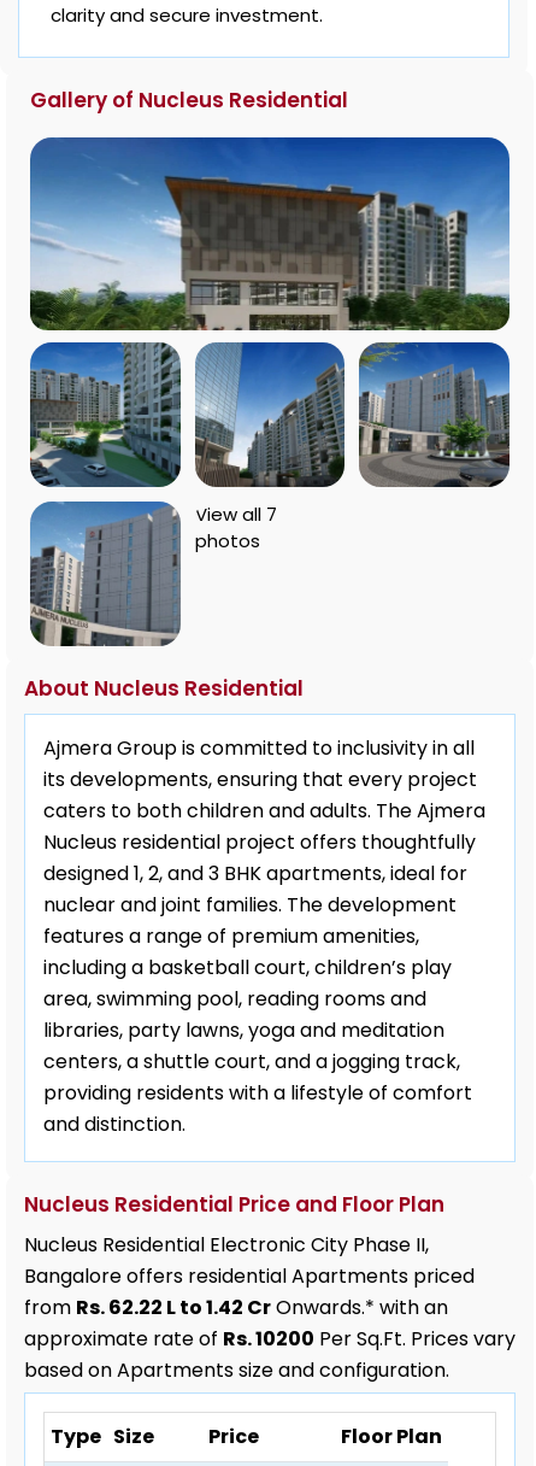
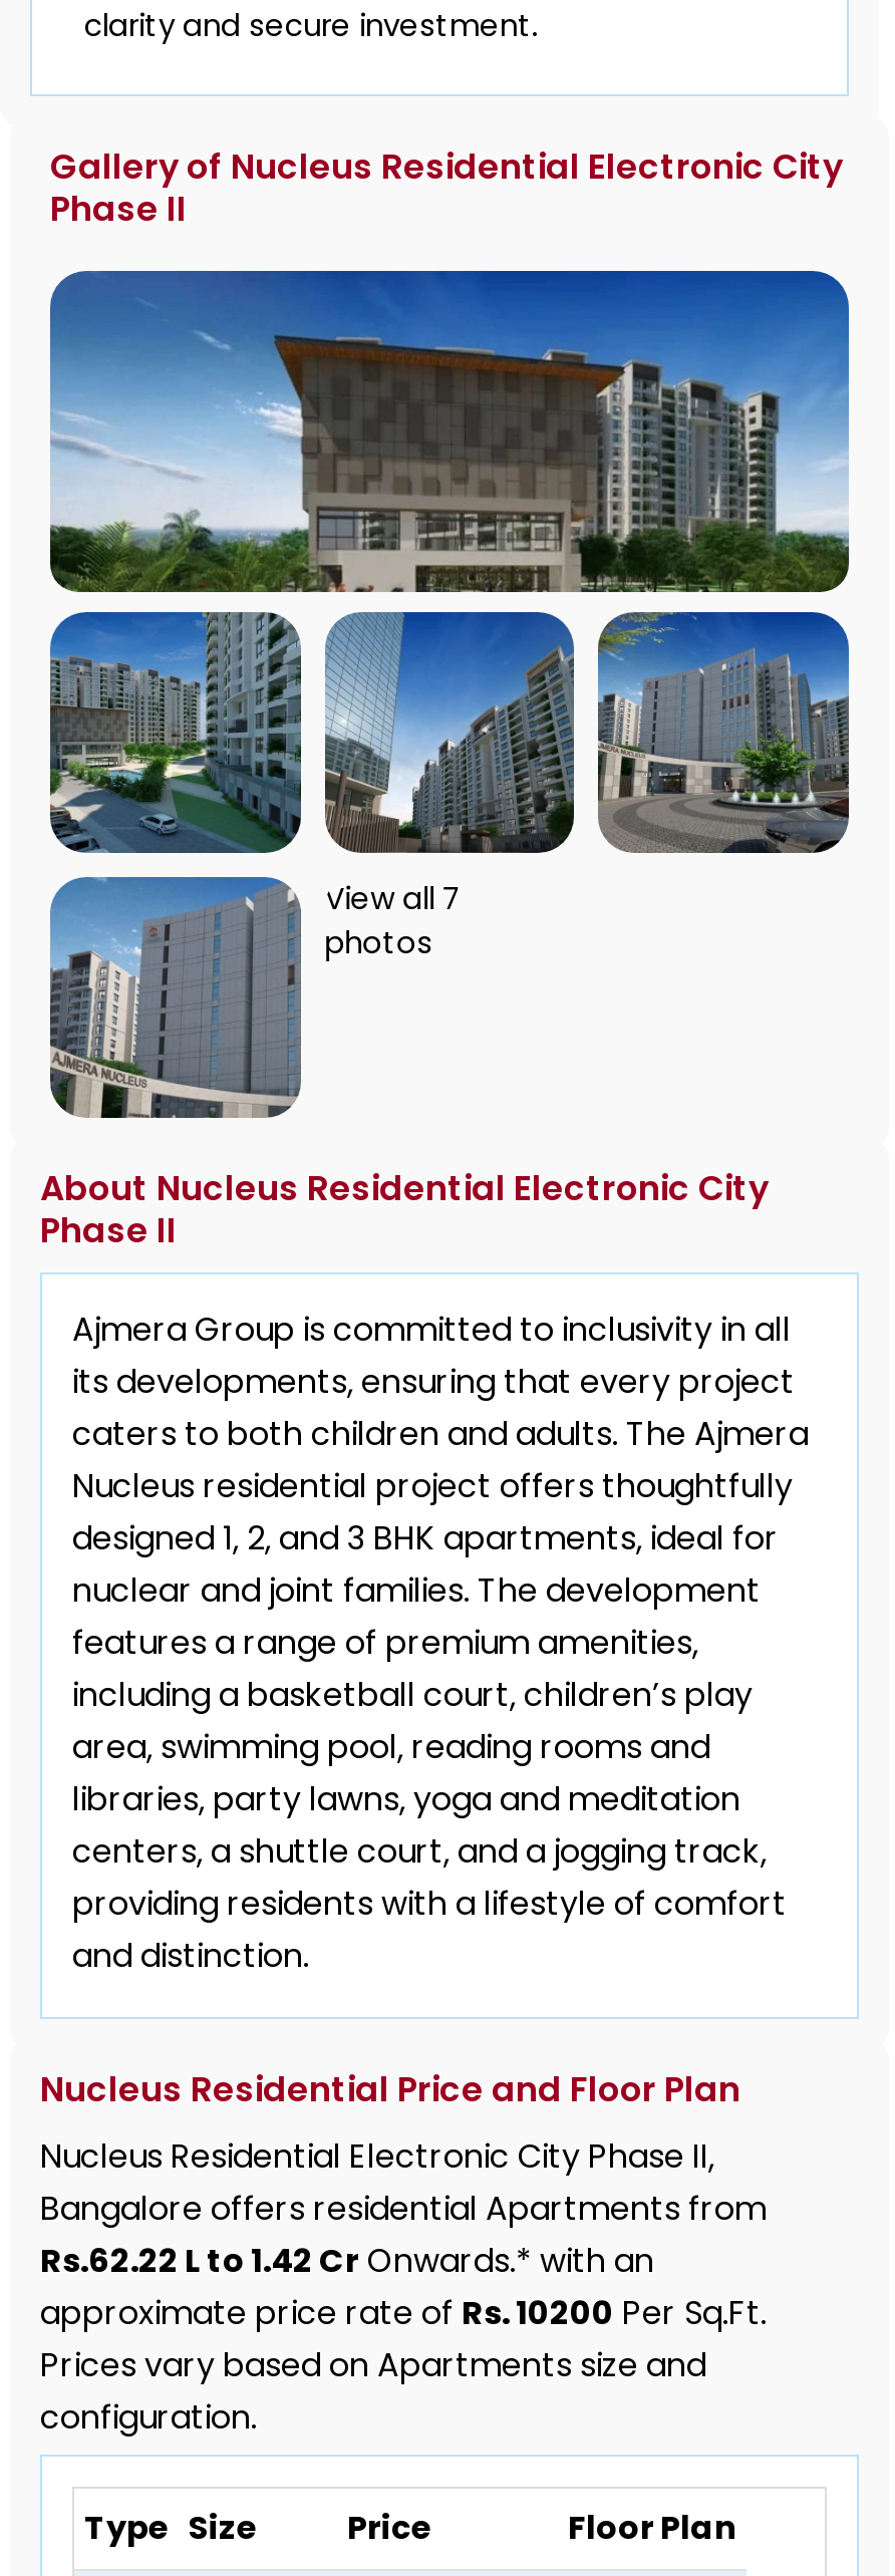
[30,86,348,115] Gallery of Nucleus Residential -> [50,143,843,233] Gallery of Nucleus Residential Electronic City | Phase II
[24,674,304,703] About Nucleus Residential -> [40,1165,769,1255] About Nucleus Residential Electronic City | Phase II
[24,1263,516,1384] Bangalore offers residential Apartments priced | from Rs. 62.22 L to 1.42 Cr Onwards.* with an | approximate rate of Rs. 10200 Per Sq.Ft. Prices vary | based on Apartments size and configuration. -> [40,2186,767,2441] Bangalore offers residential Apartments from | Rs.62.22 L to 1.42 Cr Onwards.* with an | approximate price rate of Rs. 10200 Per Sq.Ft. | Prices vary based on Apartments size and | configuration.

